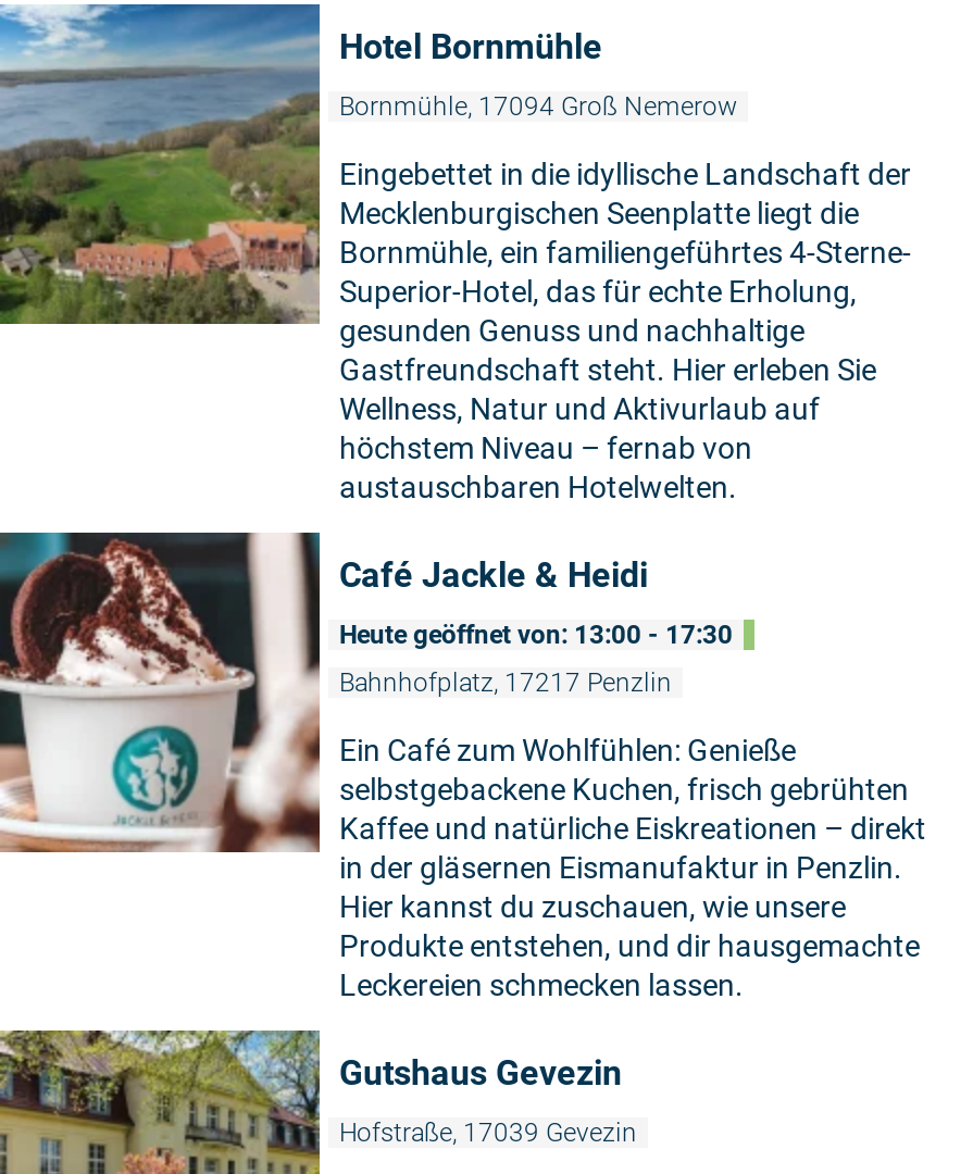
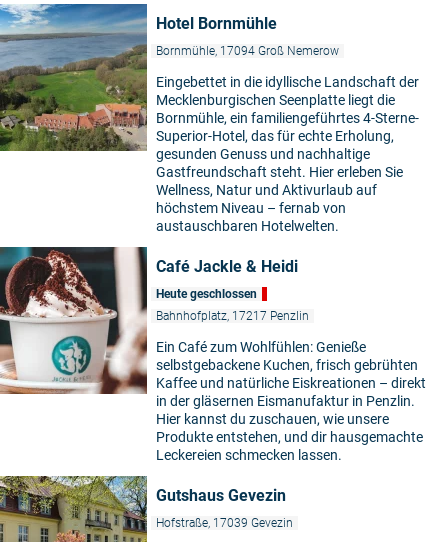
[339,619,733,649] Heute geöffnet von: 13:00 - 17:30 -> [156,287,257,301] Heute geschlossen

